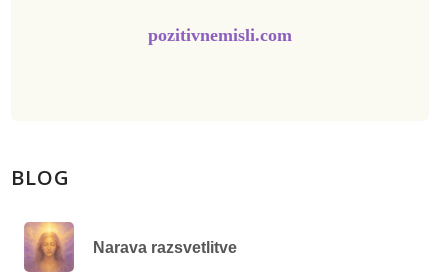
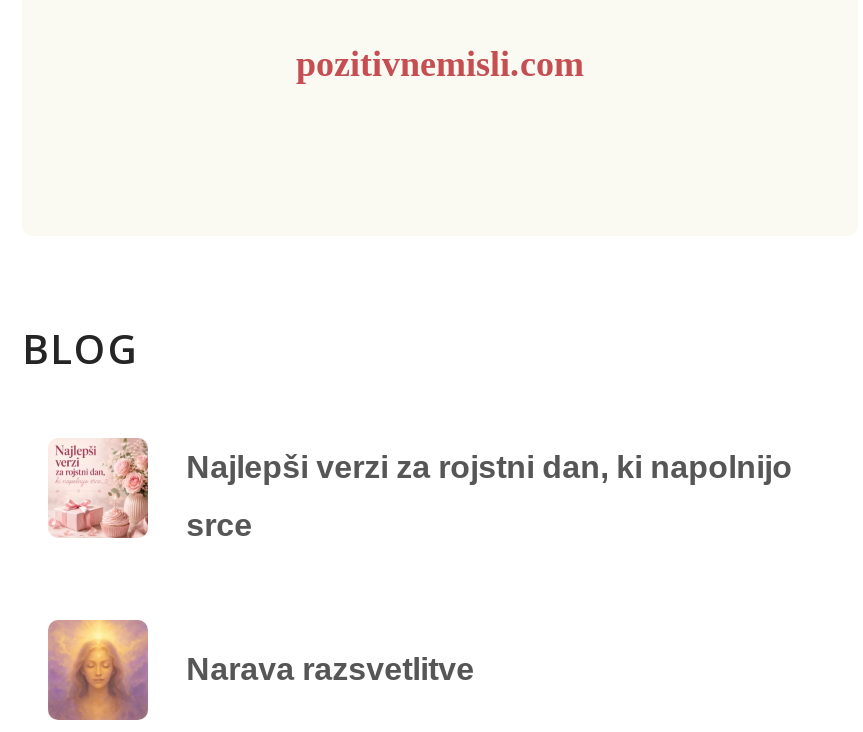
none -> [48,436,792,542] [image] | Najlepši verzi za rojstni dan, ki napolnijo | srce

